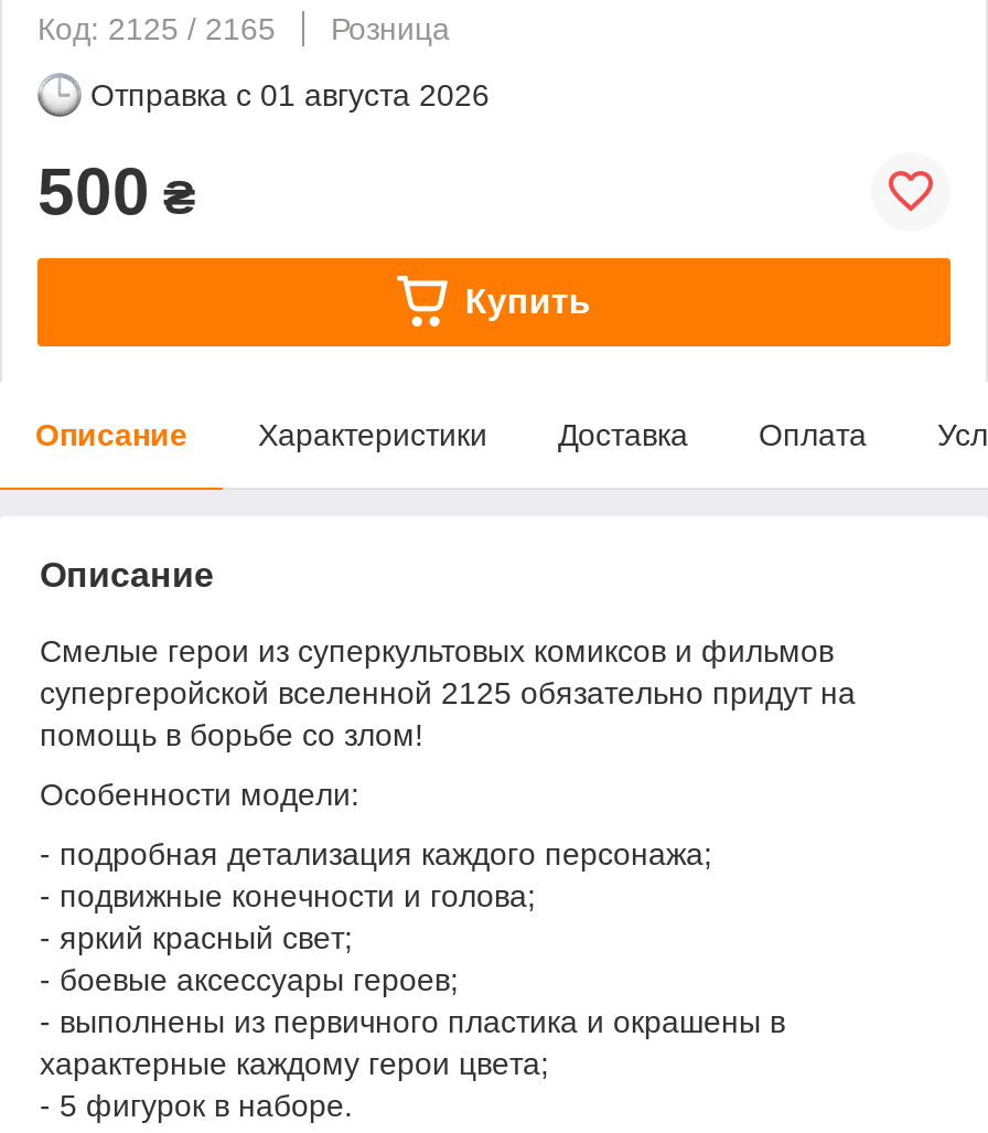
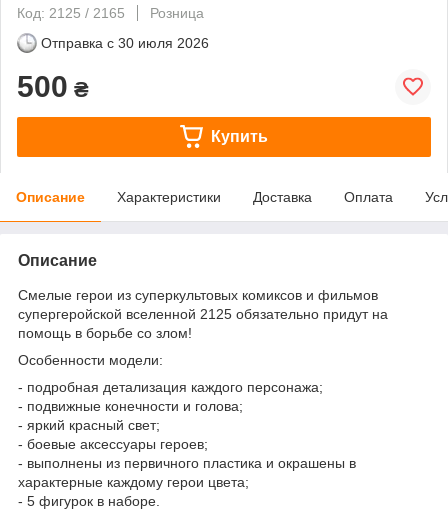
[90,77,490,112] Отправка с 01 августа 2026 -> [41,35,209,51] Отправка с 30 июля 2026

